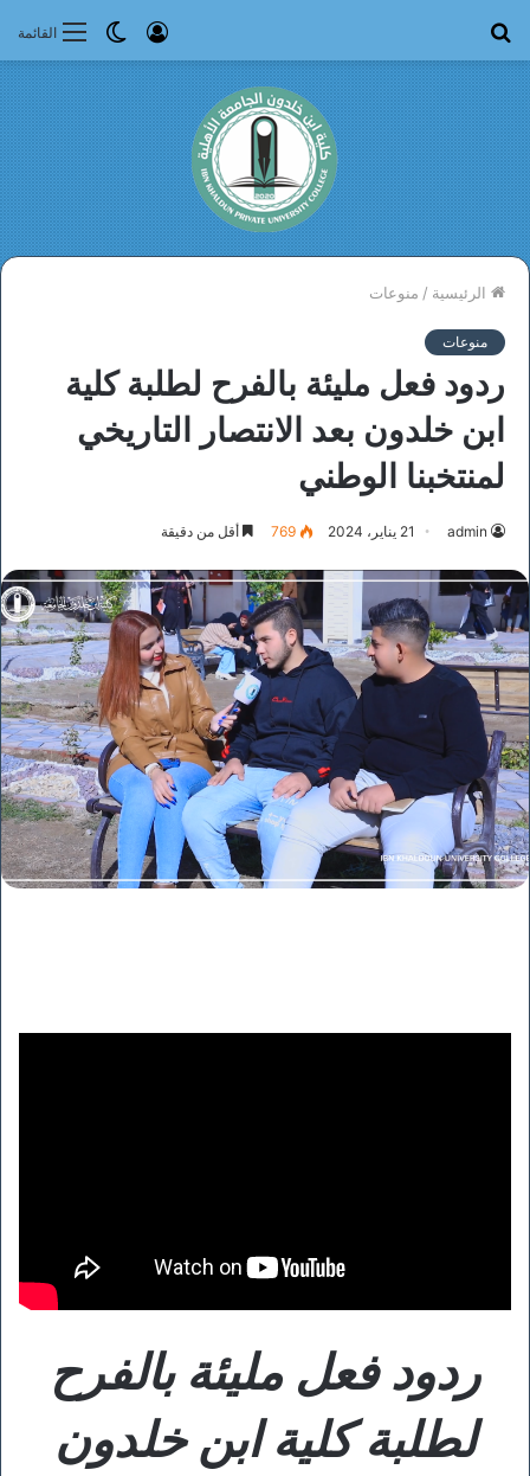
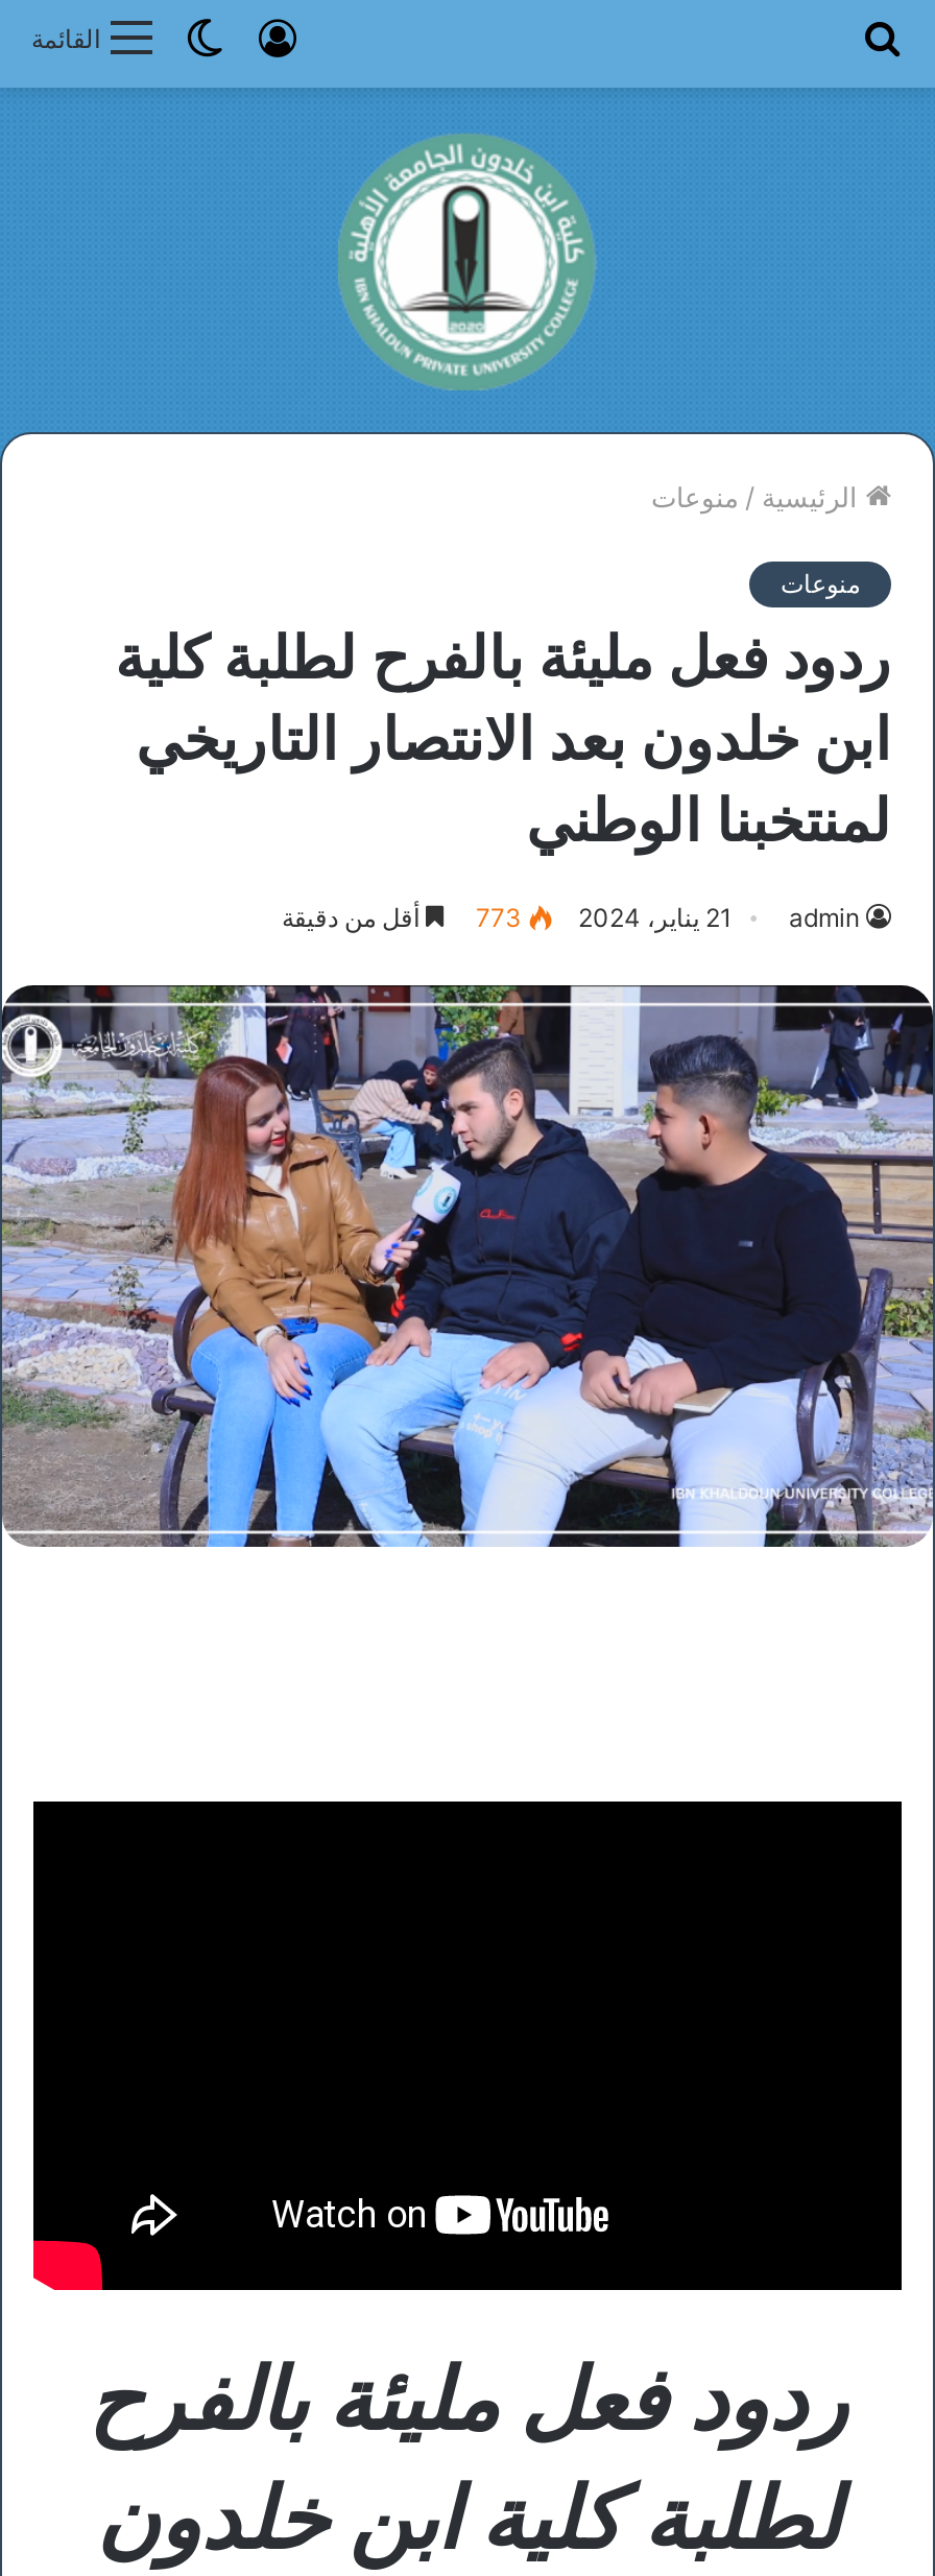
[271,522,296,540] 769 -> [476,902,522,933] 773

